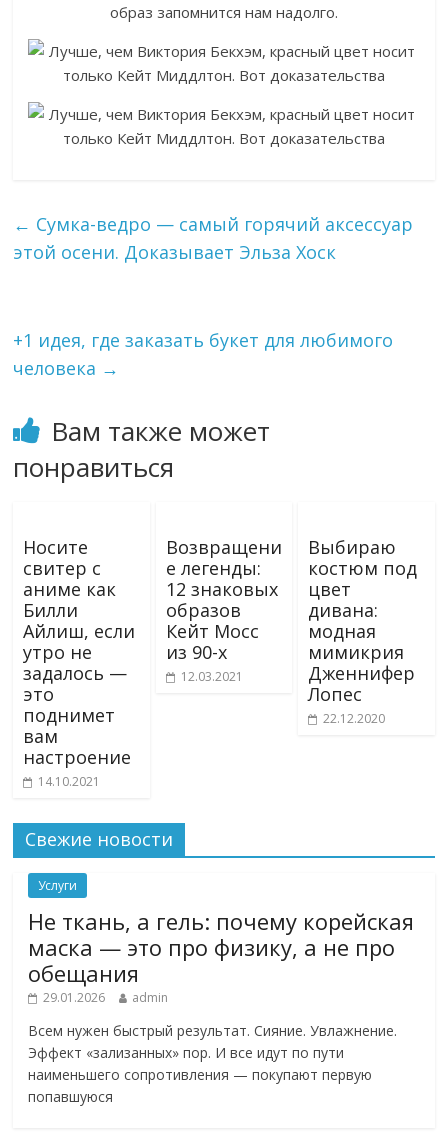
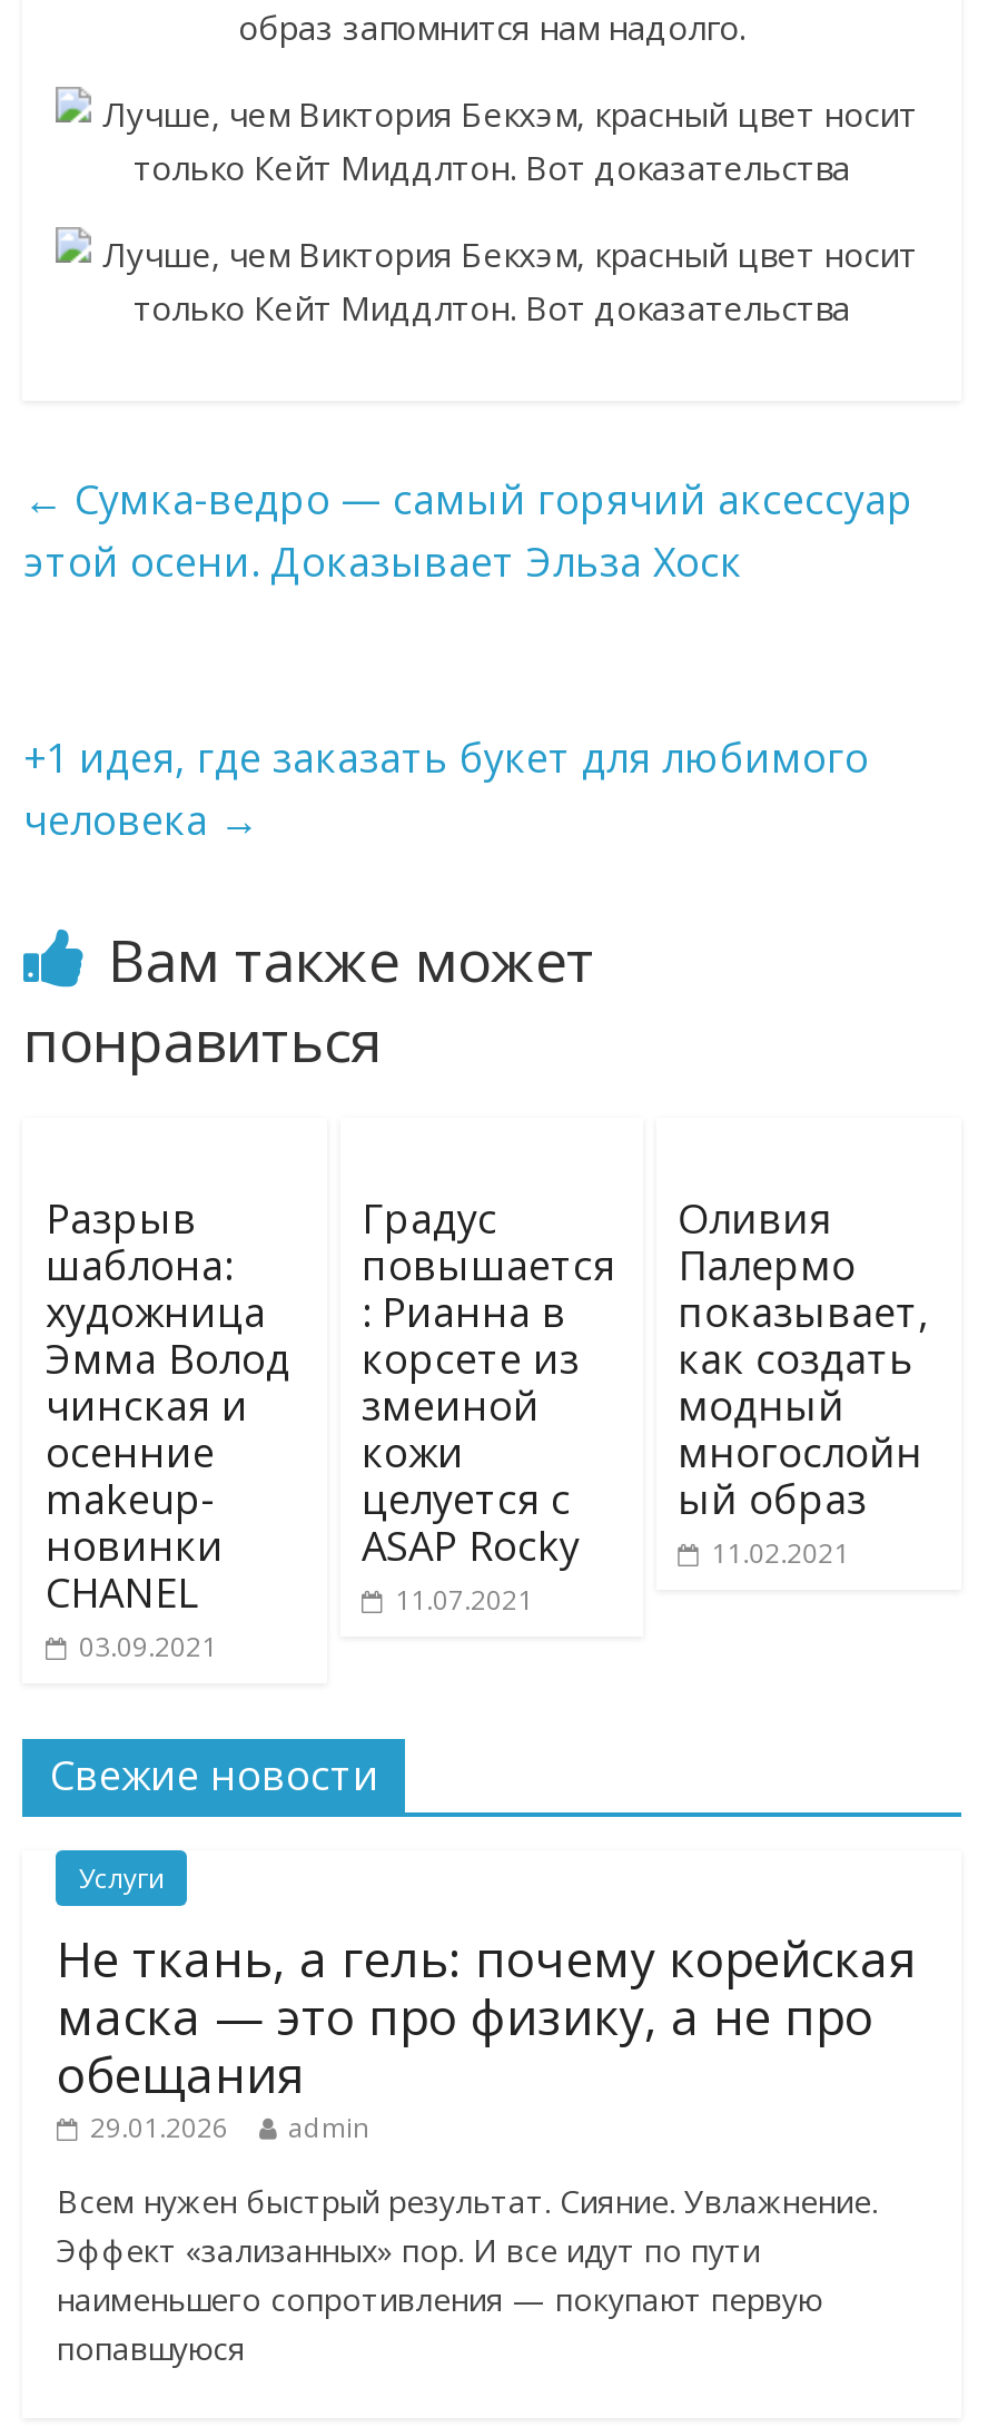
[23,535,135,790] Носите | свитер с | аниме как | Билли | Айлиш, если | утро не | задалось — | это | поднимет | вам | настроение | 14.10.2021 -> [45,1191,290,1666] Разрыв | шаблона: | художница | Эмма Волод | чинская и | осенние | makeup- | новинки | CHANEL | 03.09.2021
[165,535,281,685] Возвращени | е легенды: | 12 знаковых | образов | Кейт Мосс | из 90-х | 12.03.2021 -> [362,1191,615,1619] Градус | повышается | : Рианна в | корсете из | змеиной | кожи | целуется с | ASAP Rocky | 11.07.2021
[308,535,417,727] Выбираю | костюм под | цвет | дивана: | модная | мимикрия | Дженнифер | Лопес | 22.12.2020 -> [678,1191,929,1572] Оливия | Палермо | показывает, | как создать | модный | многослойн | ый образ | 11.02.2021

